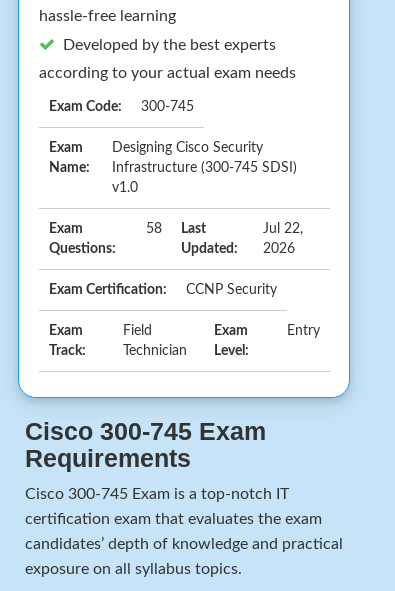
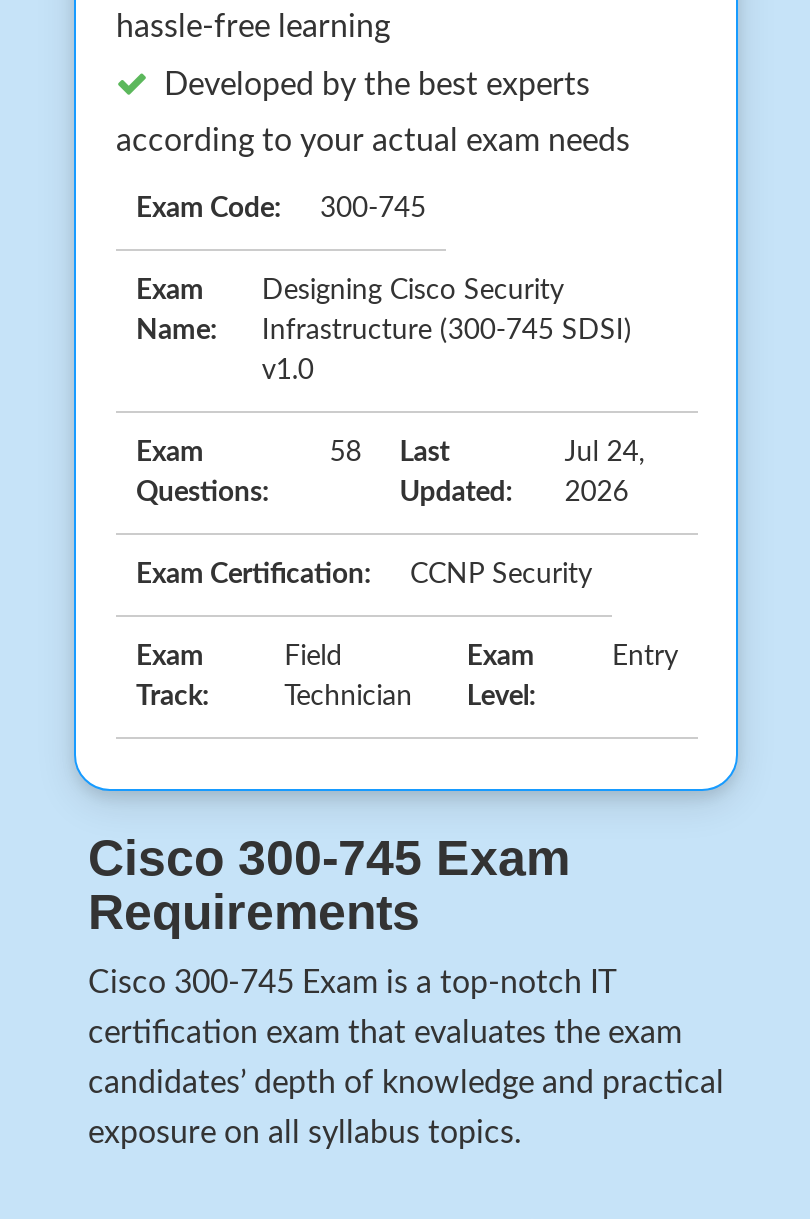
[263,221,303,235] Jul 22, -> [564,438,644,466] Jul 24,

